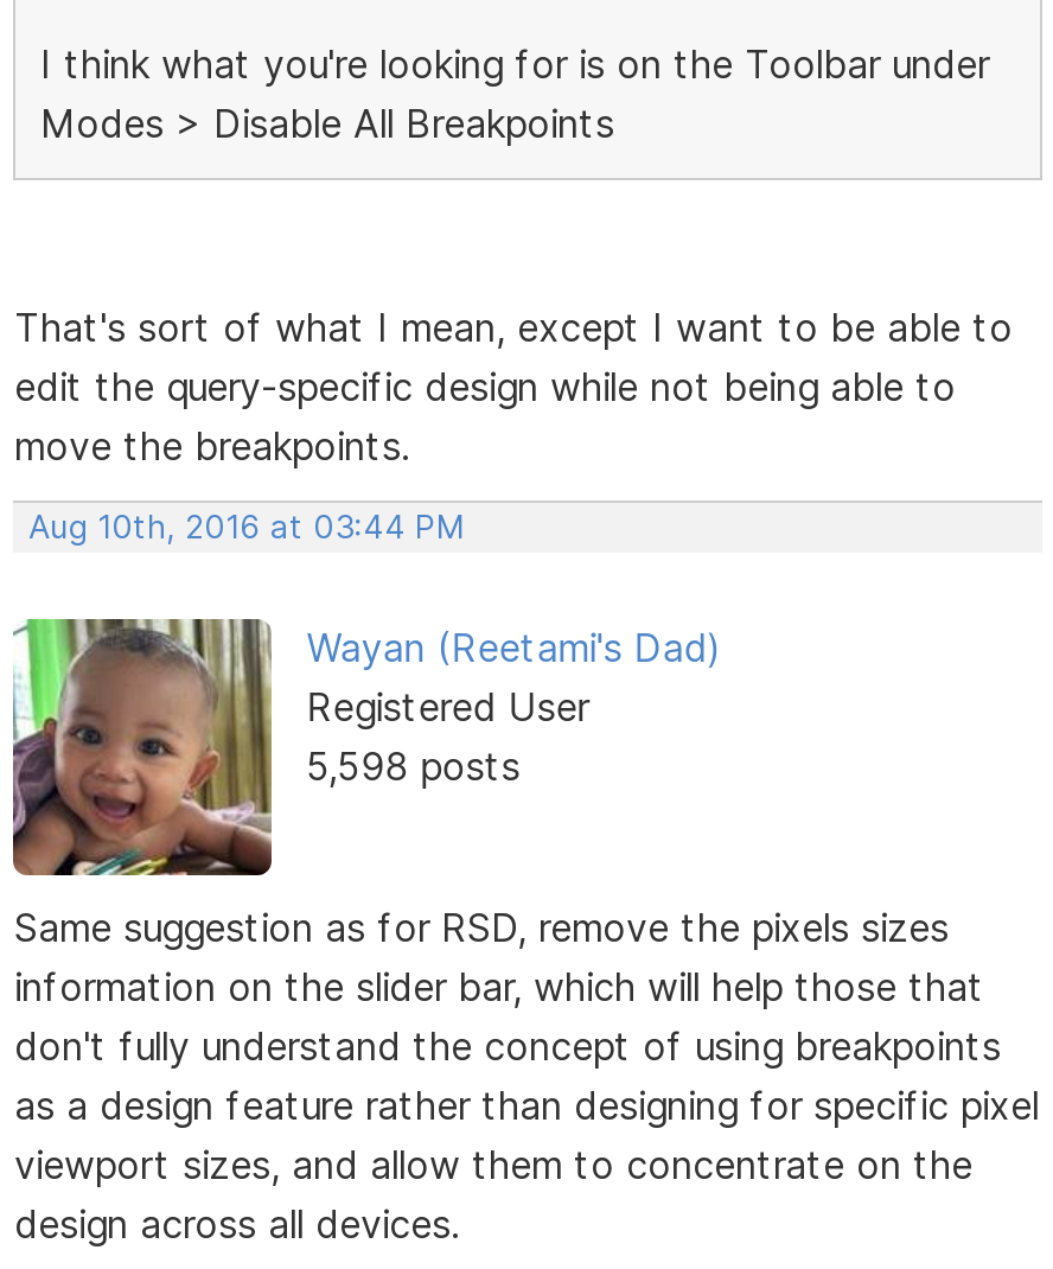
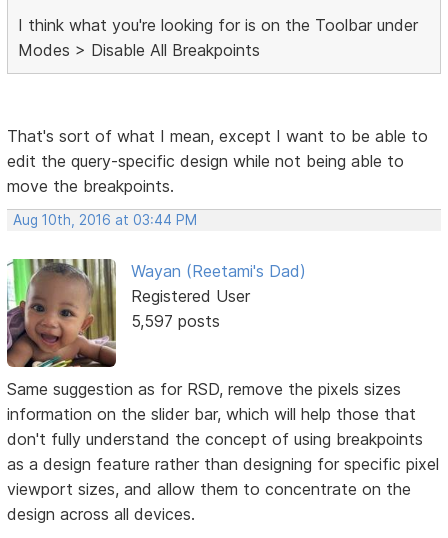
[306,743,520,790] 5,598 posts -> [131,311,220,331] 5,597 posts

